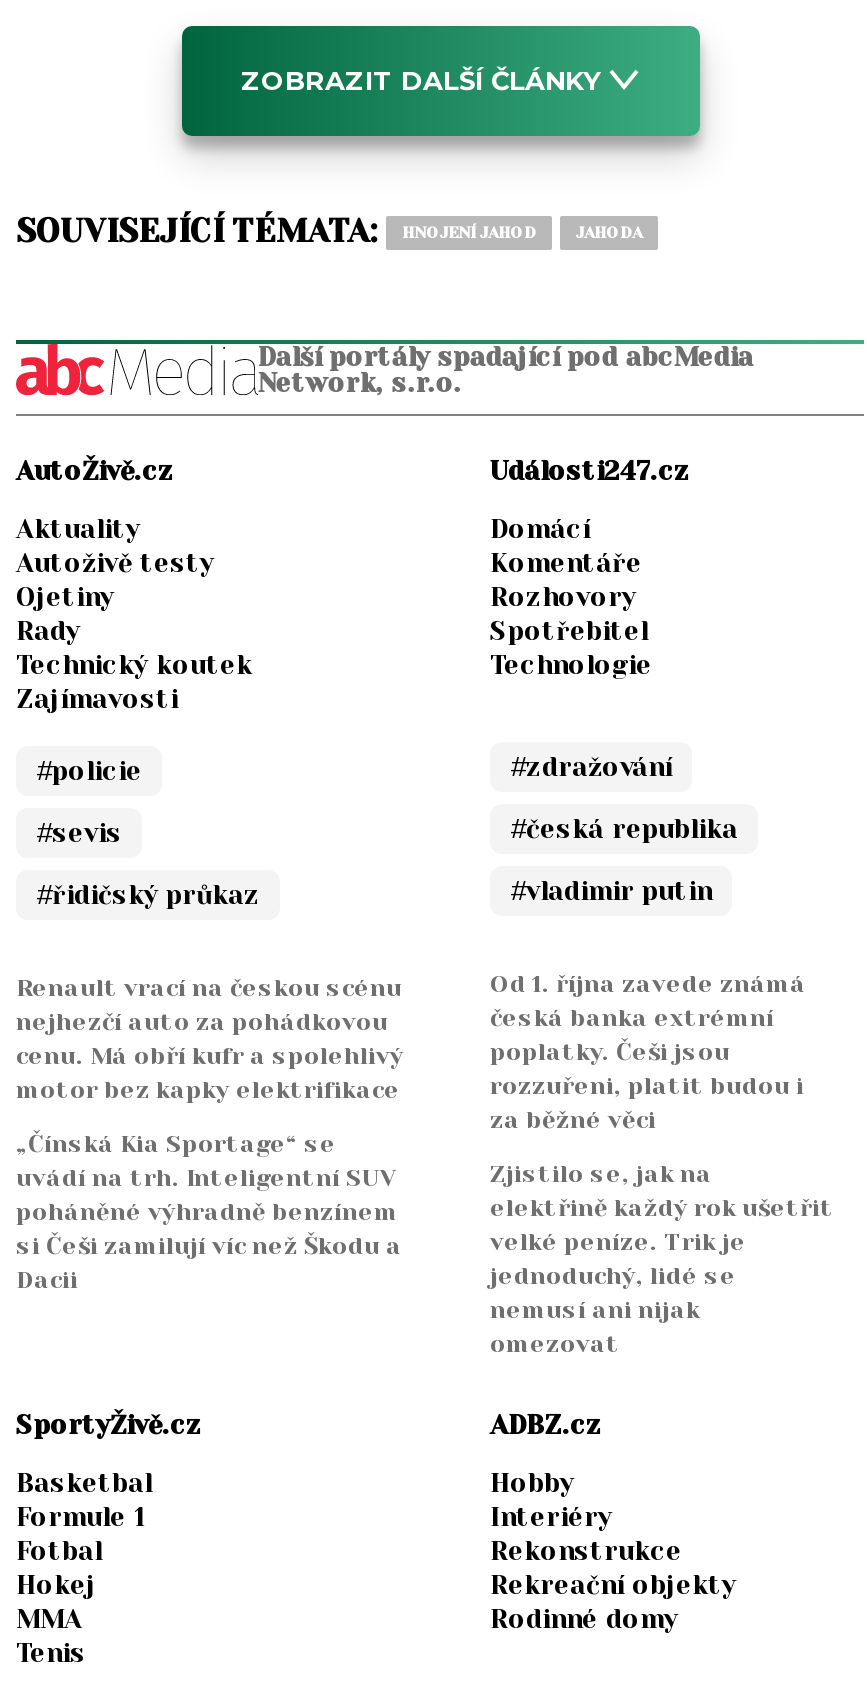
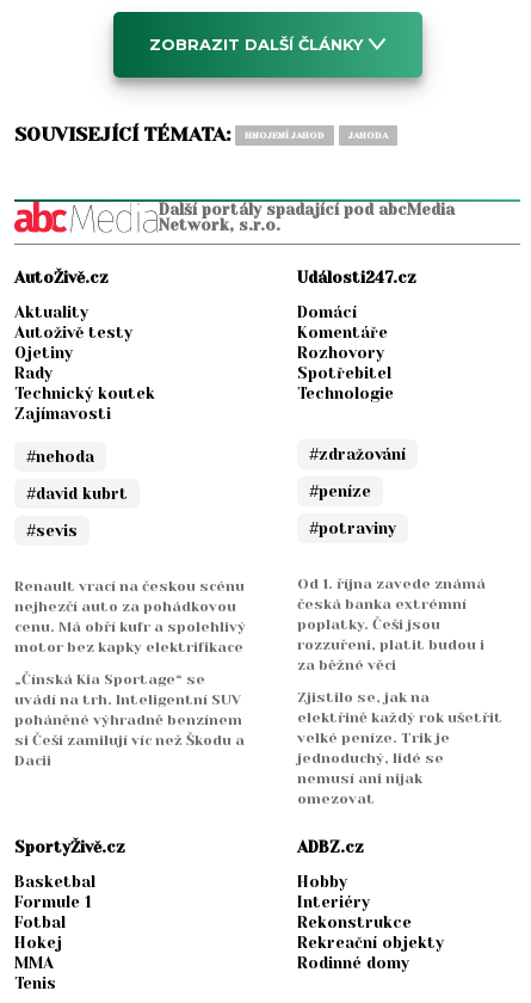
[36,756,142,786] #policie -> [26,448,128,502] #nehoda | #david kubrt
moved [36,818,122,848] -> [26,522,78,539]: #sevis
[510,814,738,844] #česká republika -> [309,482,371,500] #peníze
[36,880,260,910] #řidičský průkaz -> none
[510,876,712,906] #vladimir putin -> [309,519,396,537] #potraviny

